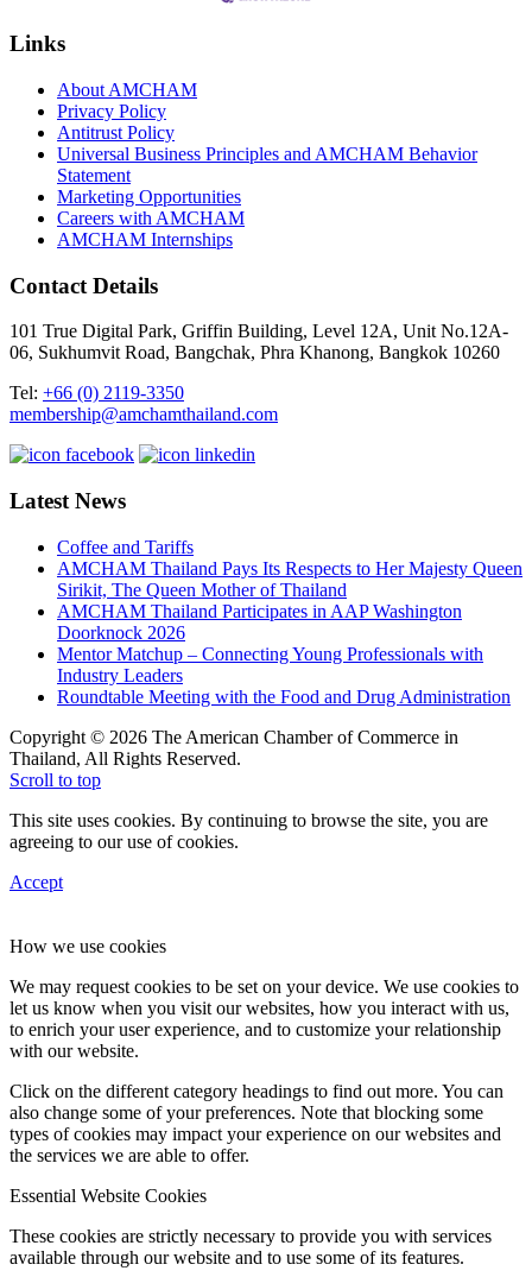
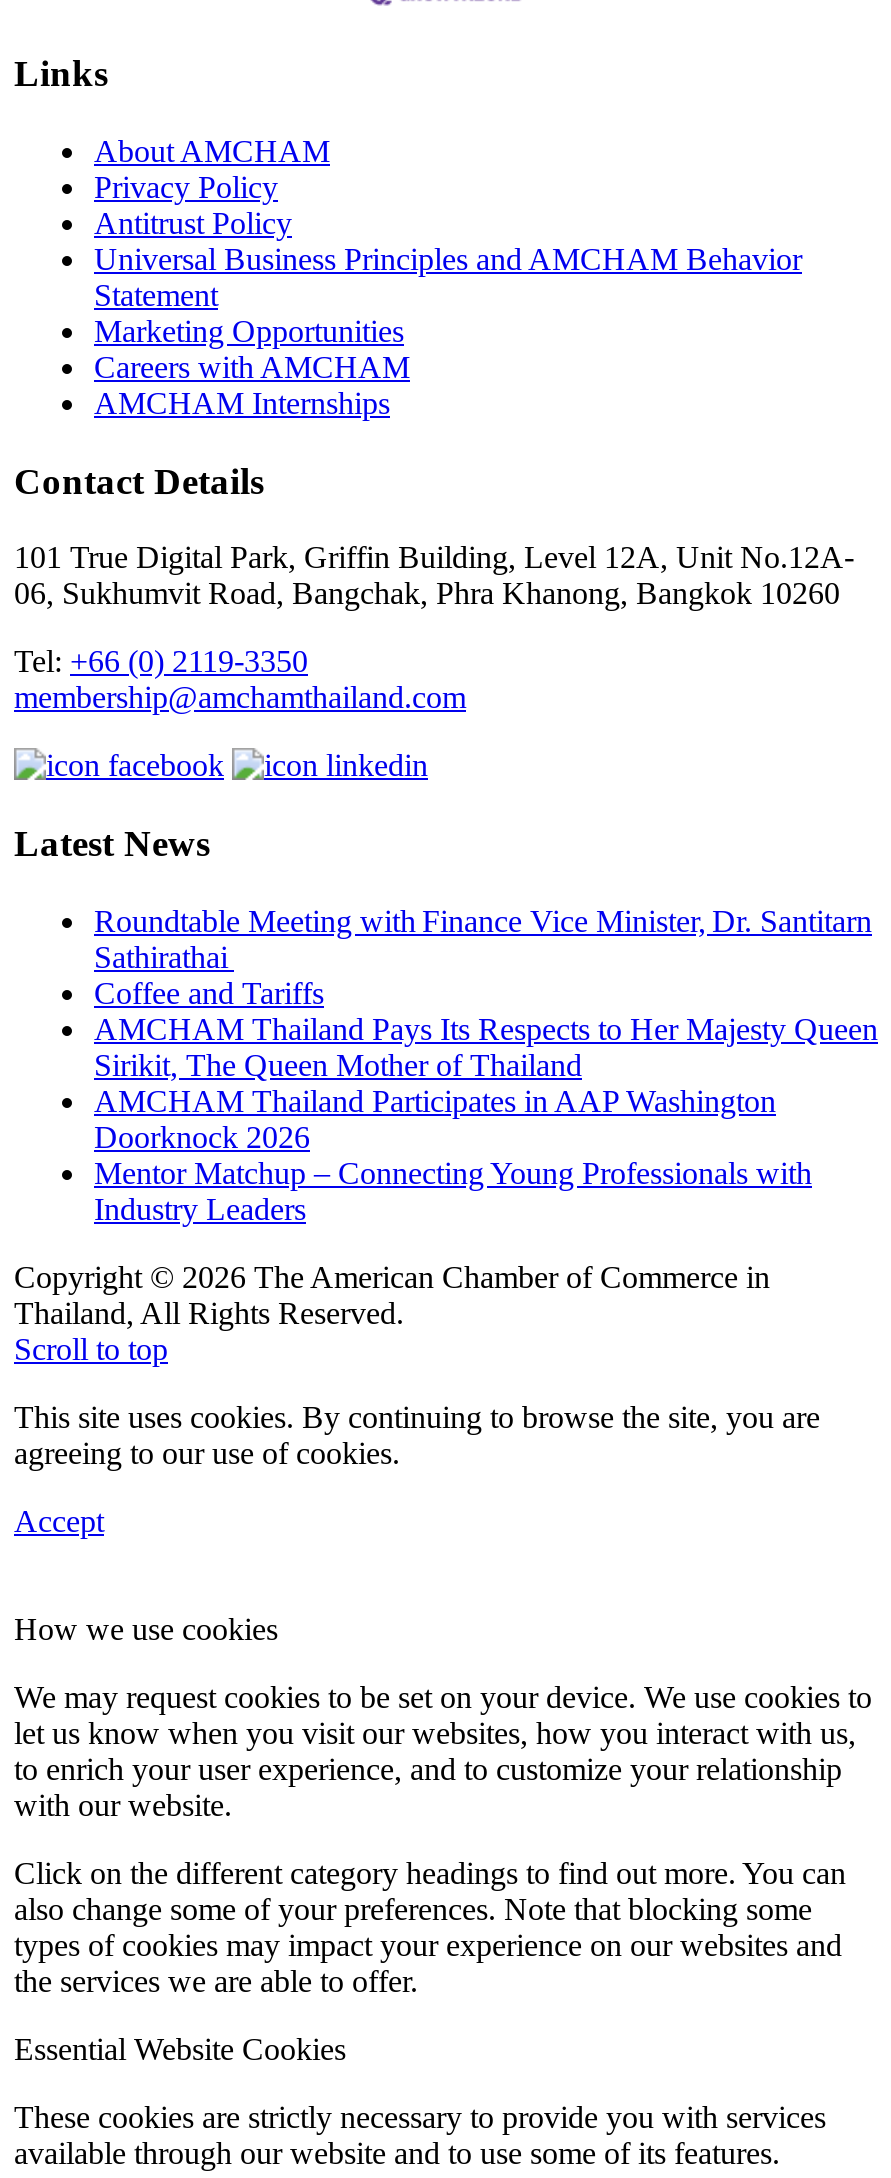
none -> [94,903,872,973] Roundtable Meeting with Finance Vice Minister, Dr. Santitarn | Sathirathai
moved [57,537,522,685] -> [94,975,878,1225]: Coffee and Tariffs | AMCHAM Thailand Pays Its Respects to Her Majesty Queen | Sirikit, The Queen Mother of Thailand | AMCHAM Thailand Participates in AAP Washington | Doorknock 2026 | Mentor Matchup – Connecting Young Professionals with | Industry Leaders
[57,686,511,706] Roundtable Meeting with the Food and Drug Administration -> none

